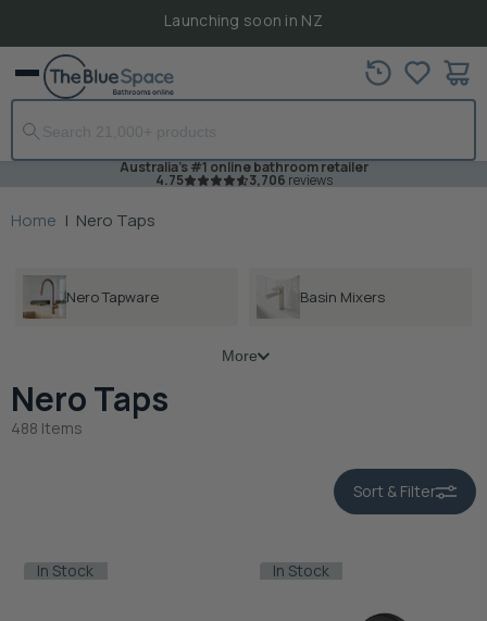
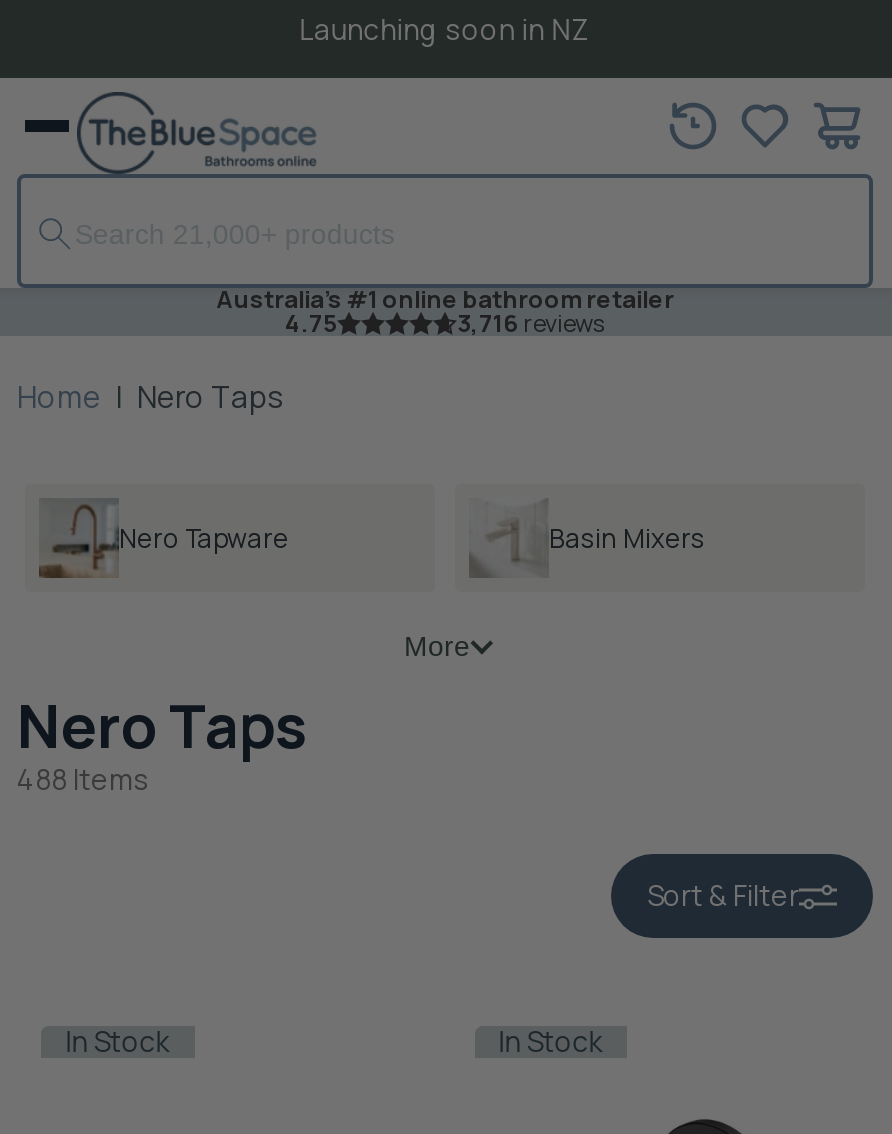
[248,171,332,189] 3,706reviews -> [457,306,605,340] 3,716reviews

